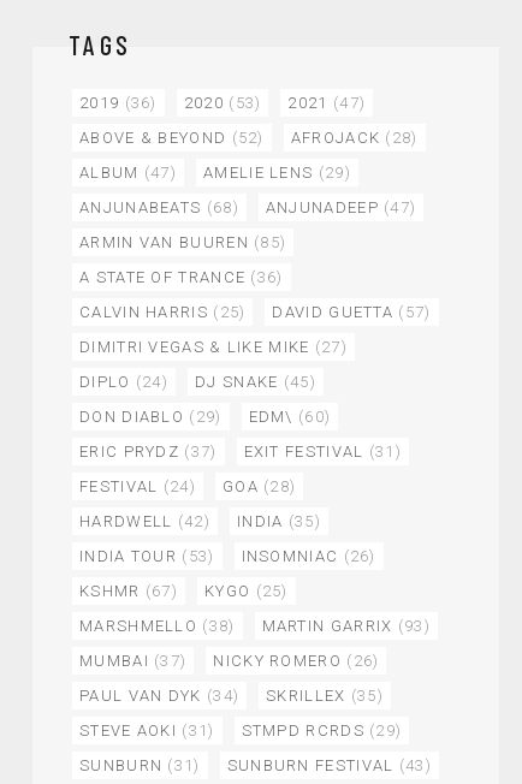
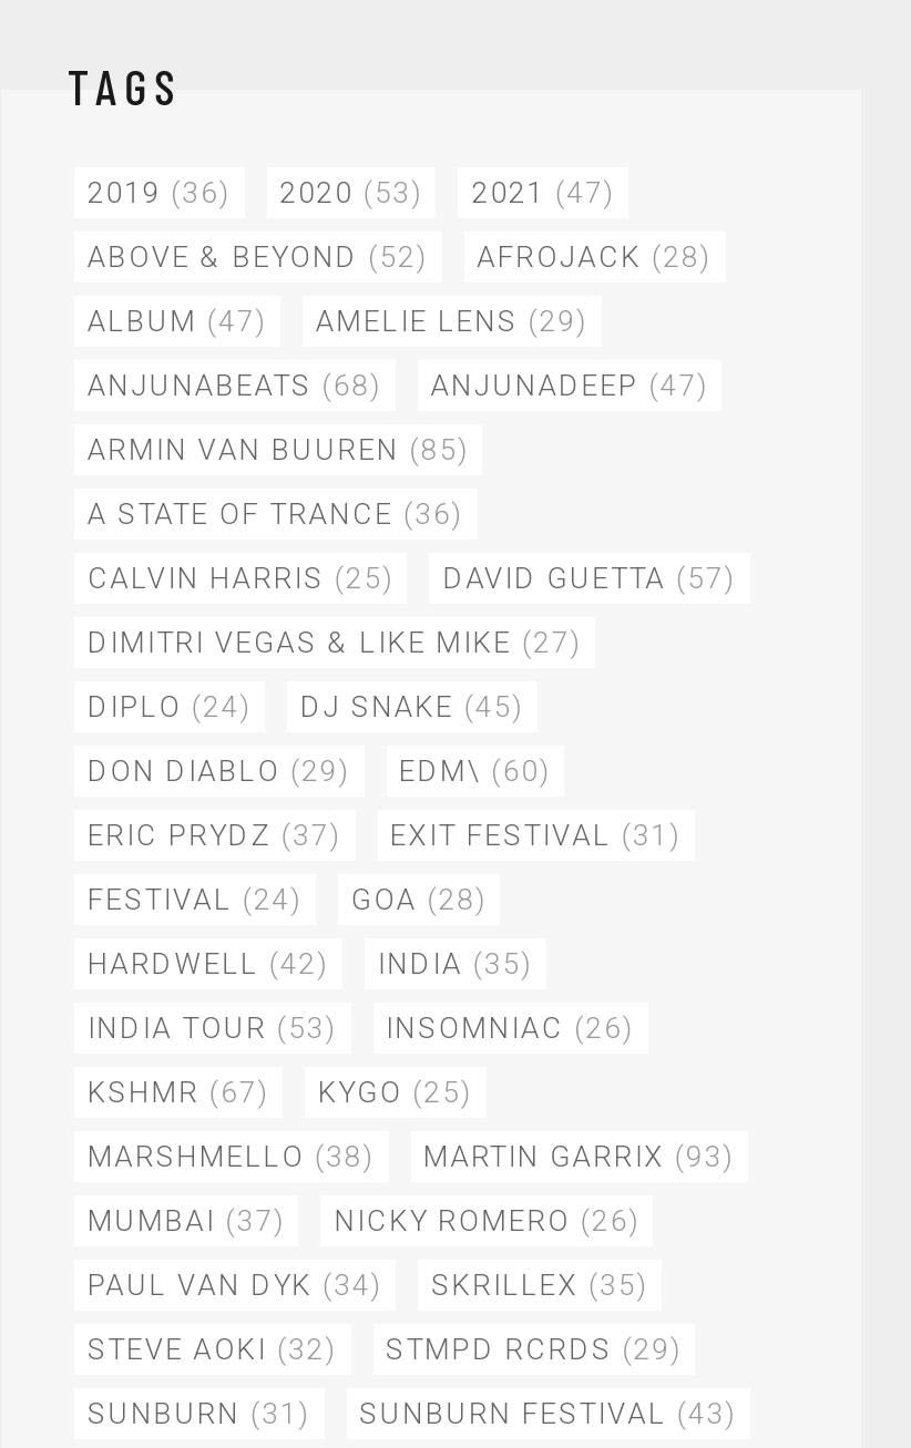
[79,721,402,740] STEVE AOKI (31) STMPD RCRDS (29) -> [88,1333,682,1366] STEVE AOKI (32) STMPD RCRDS (29)

